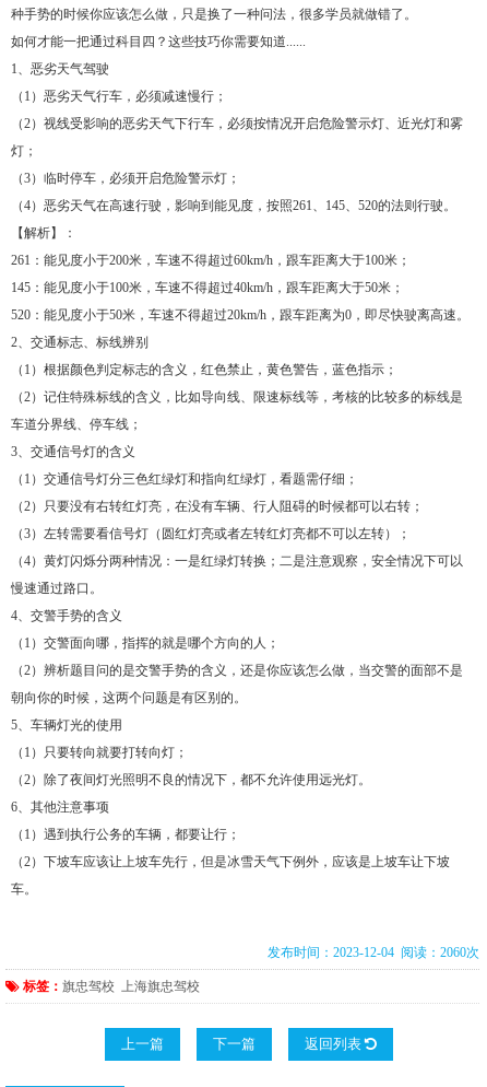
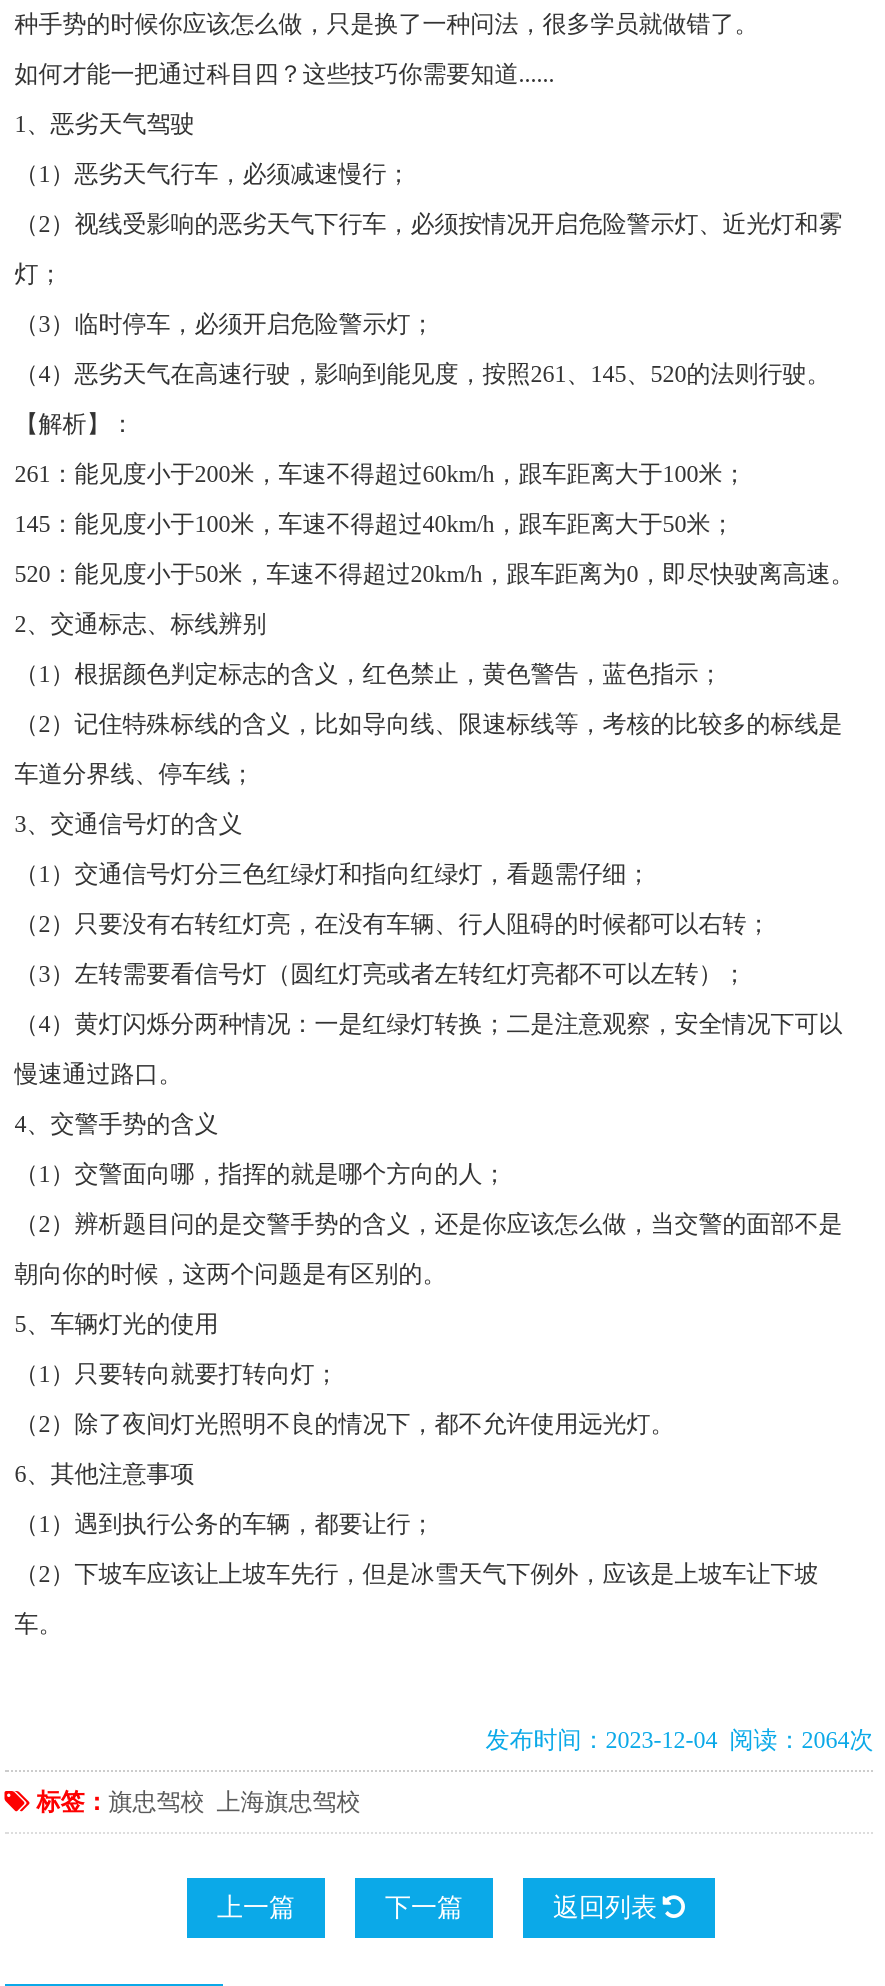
[268,945,480,961] 发布时间：2023-12-04 阅读：2060次 -> [486,1727,874,1755] 发布时间：2023-12-04 阅读：2064次

